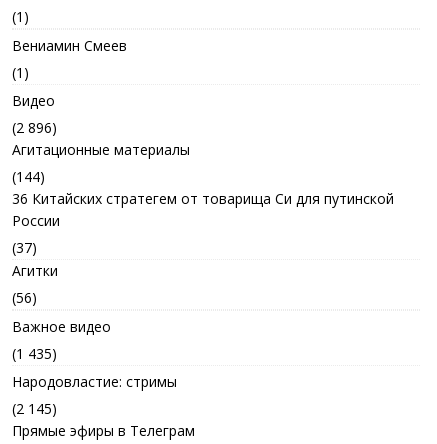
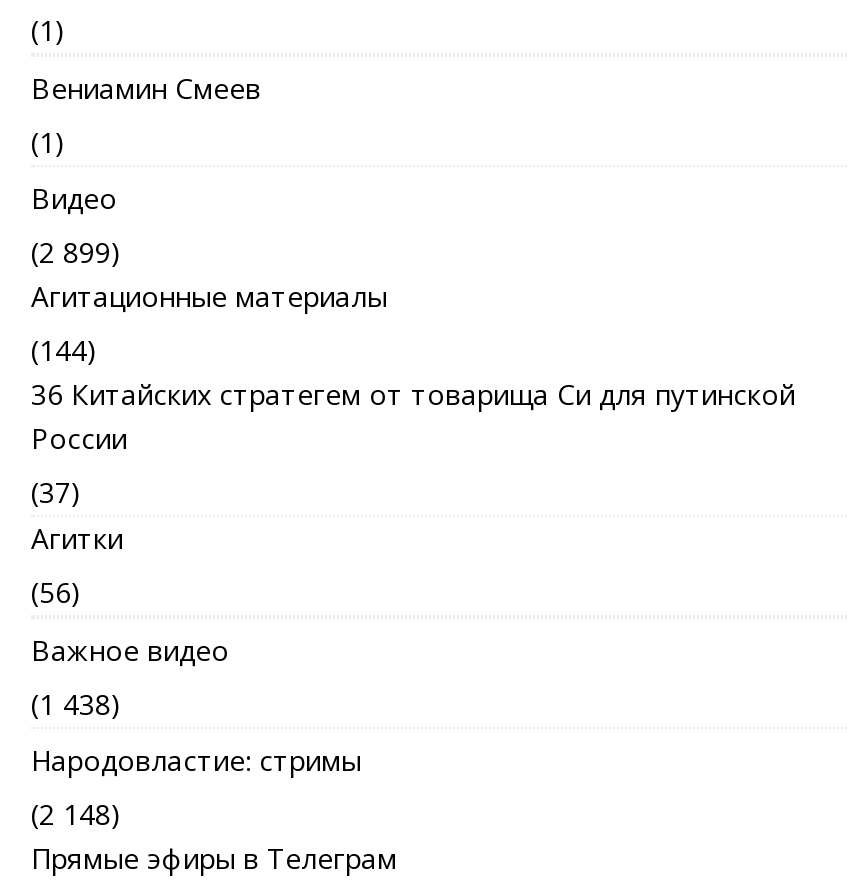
[12,117,57,136] (2 896) -> [31,232,121,270] (2 899)
[12,343,57,362] (1 435) -> [31,684,121,722] (1 438)
[12,398,57,417] (2 145) -> [31,794,121,832] (2 148)

